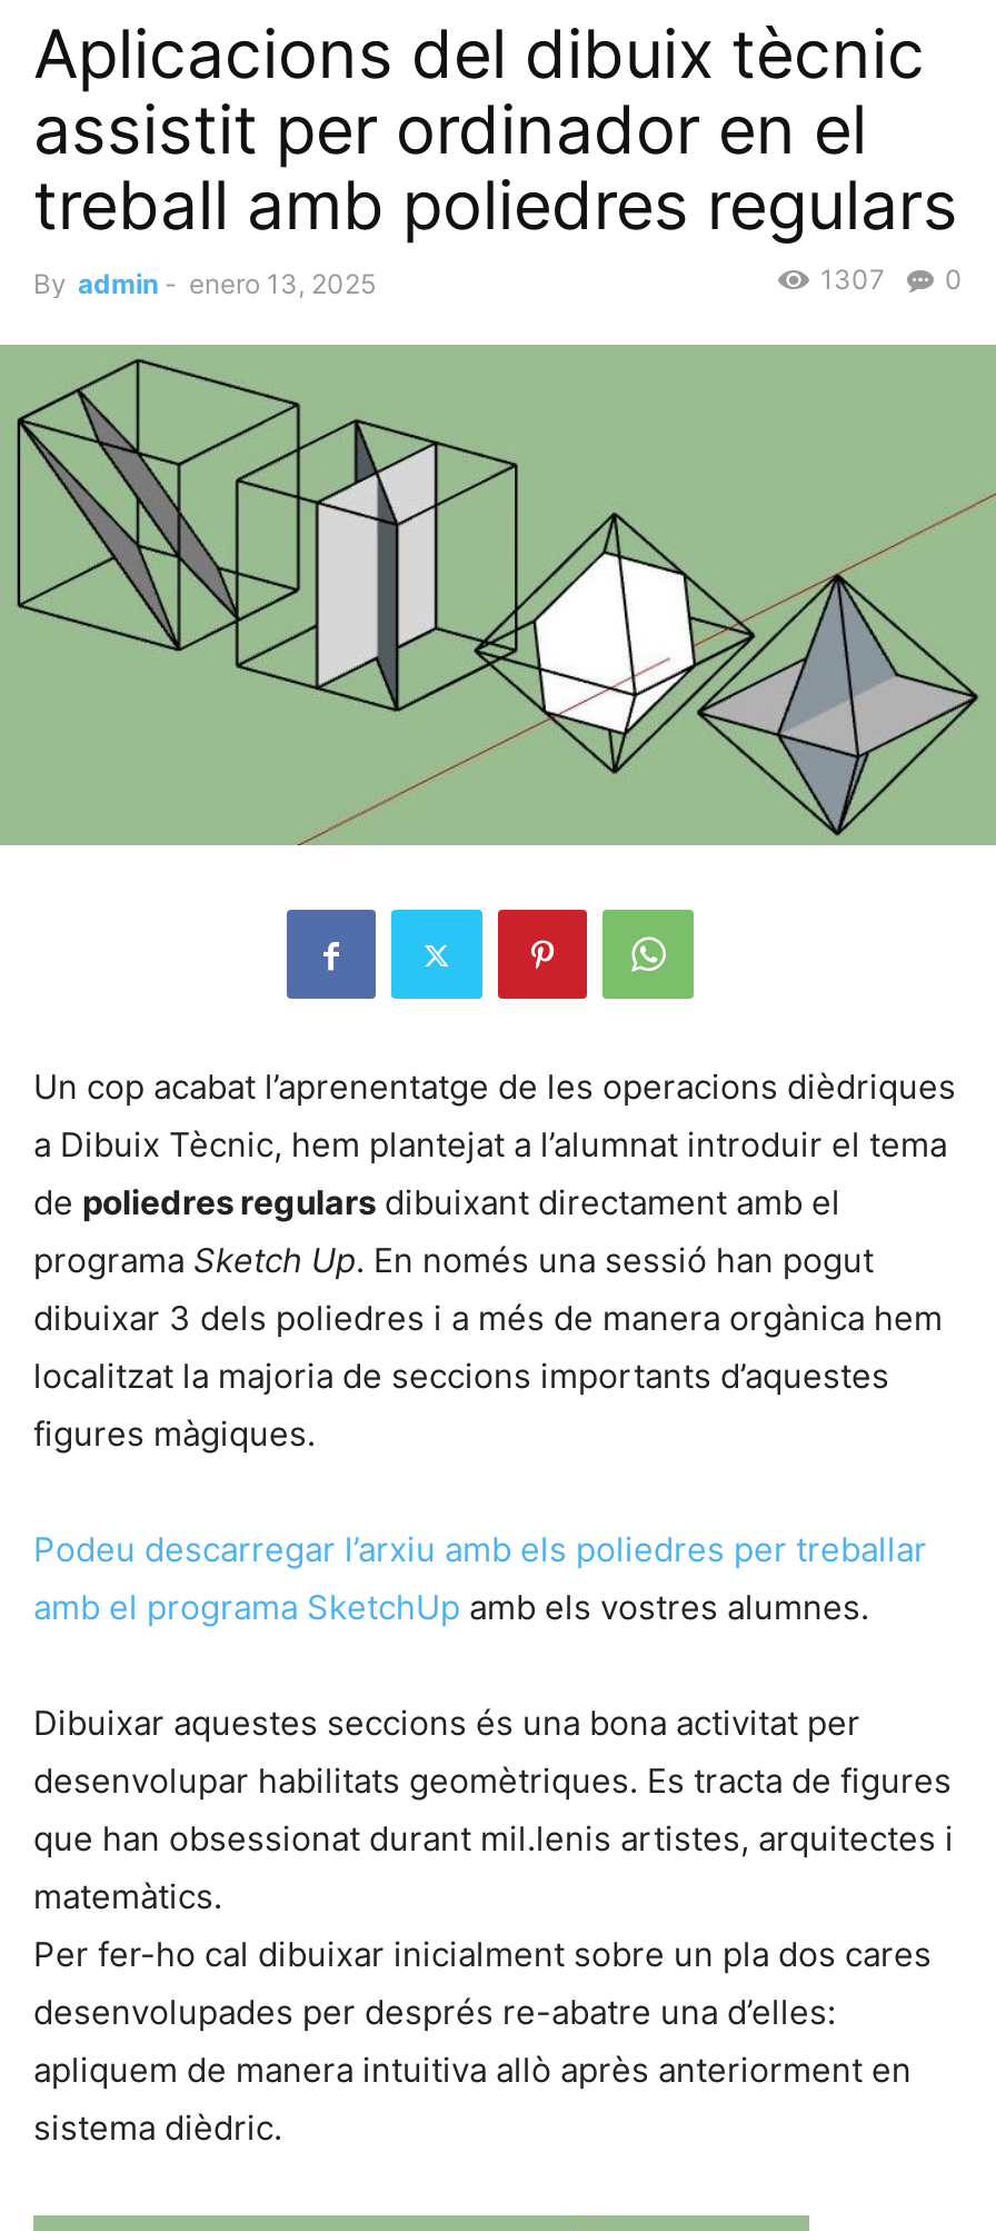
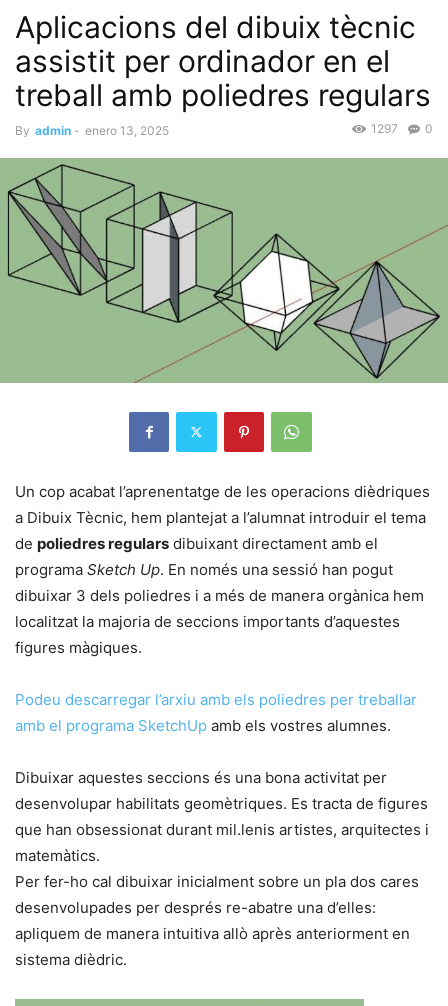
[820,262,963,296] 1307 0 -> [371,121,433,136] 1297 0

